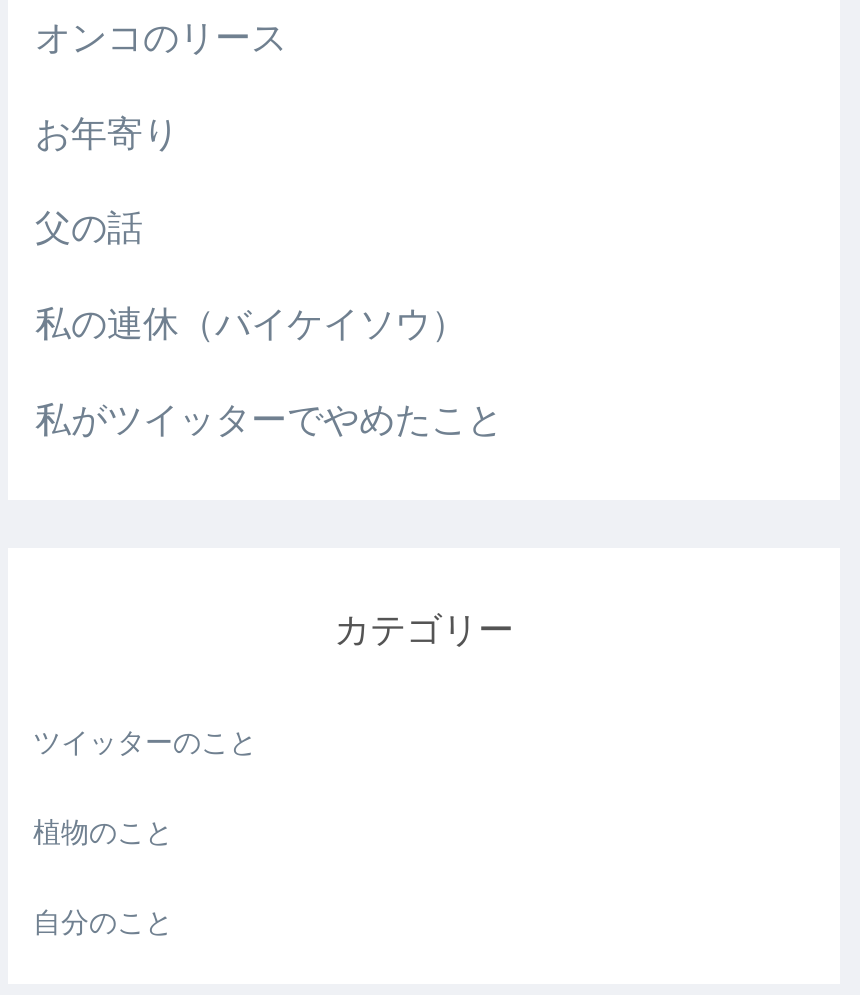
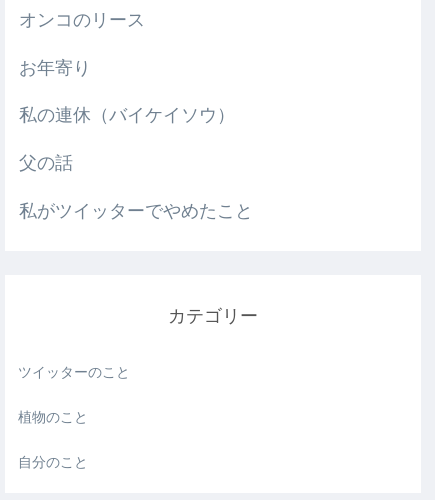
moved [35,209,143,249] -> [18,153,72,173]: 父の話
moved [35,304,467,344] -> [18,105,234,125]: 私の連休（バイケイソウ）

